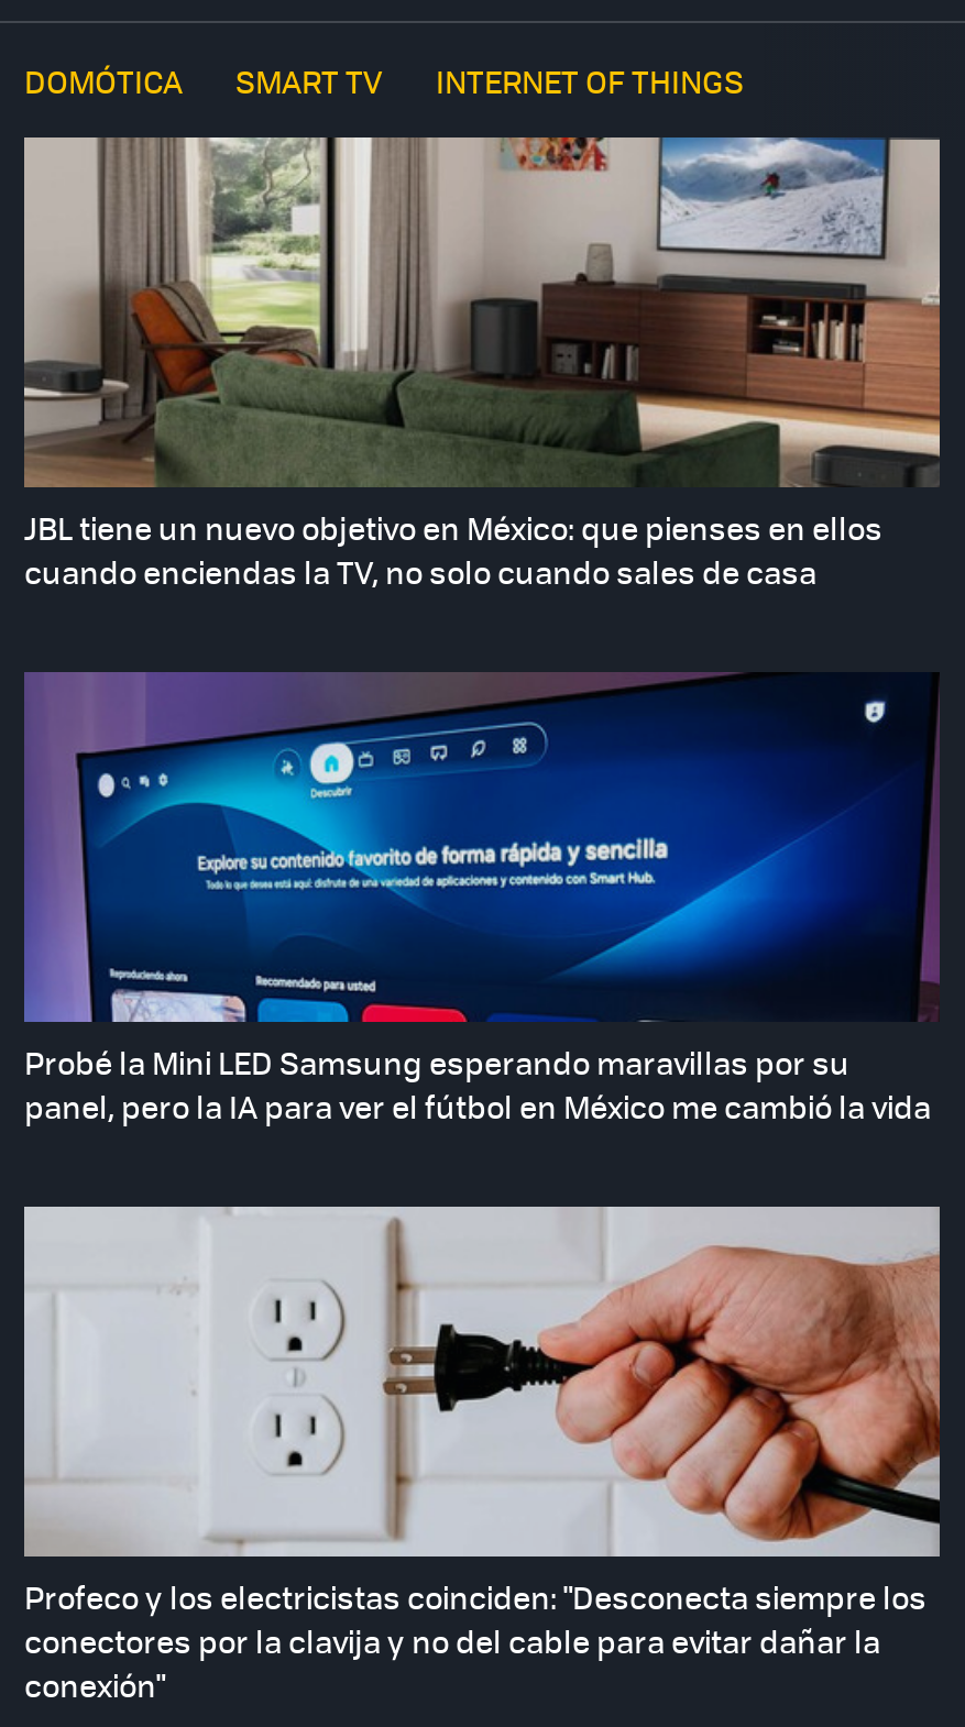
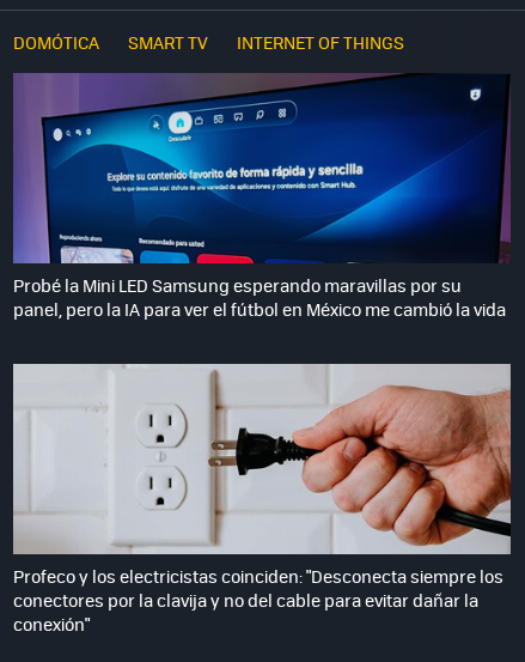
[22,135,942,593] [image] | JBL tiene un nuevo objetivo en México: que pienses en ellos | cuando enciendas la TV, no solo cuando sales de casa -> none

